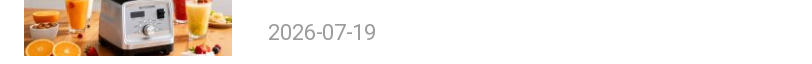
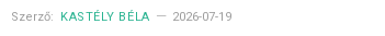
none -> [11,9,150,24] Szerző: KASTÉLY BÉLA

